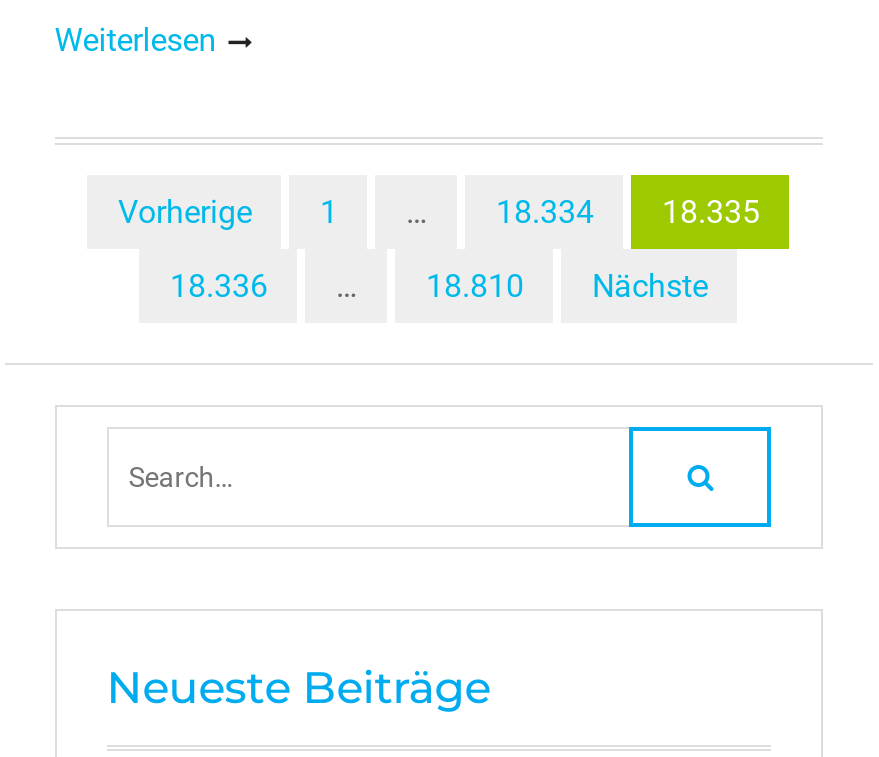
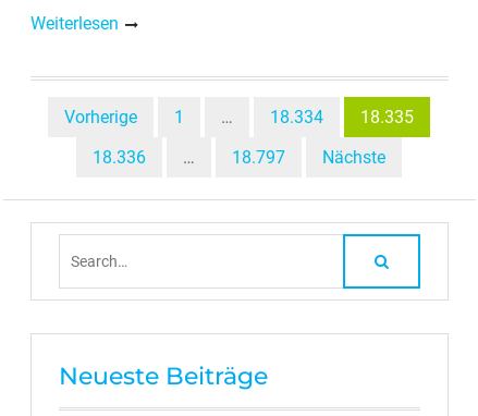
[426,267,524,305] 18.810 -> [232,147,286,168] 18.797

